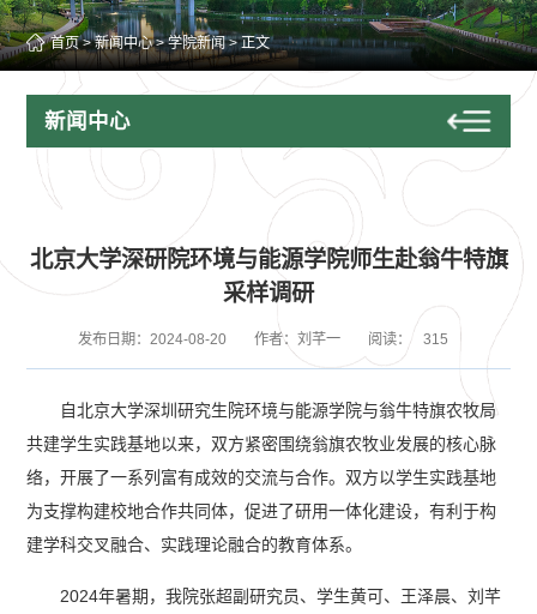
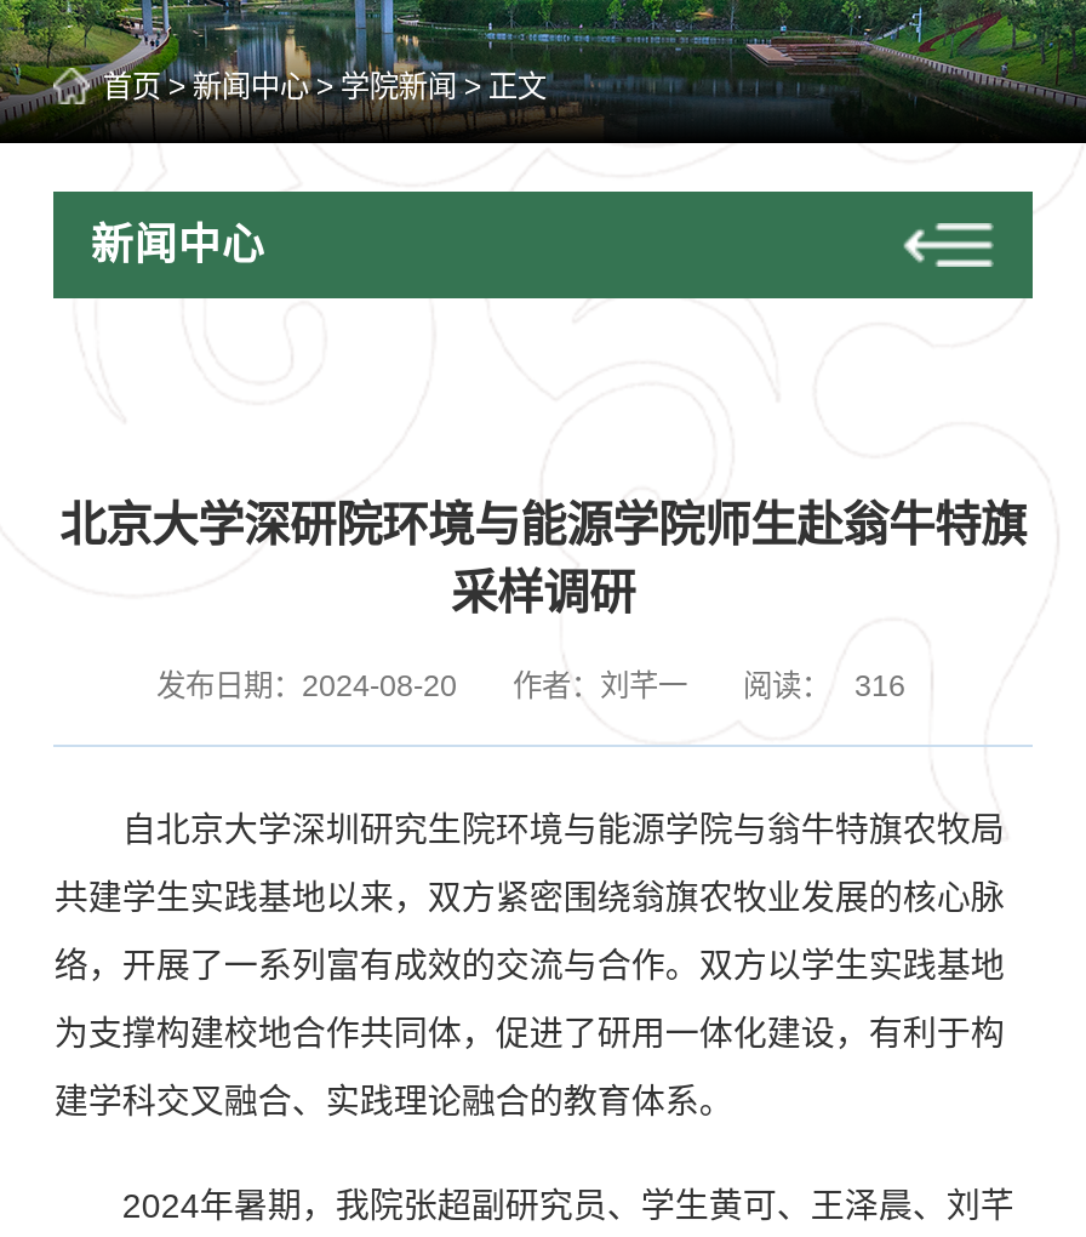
[77,331,448,348] 发布日期：2024-08-20 作者：刘芊一 阅读： 315 -> [156,669,905,703] 发布日期：2024-08-20 作者：刘芊一 阅读： 316

